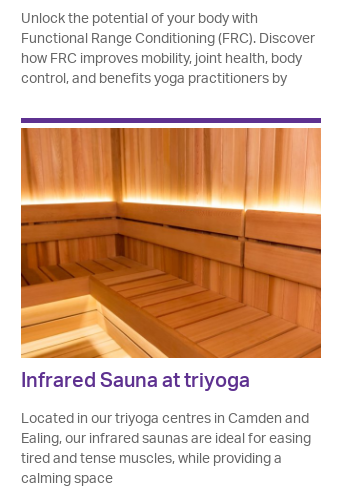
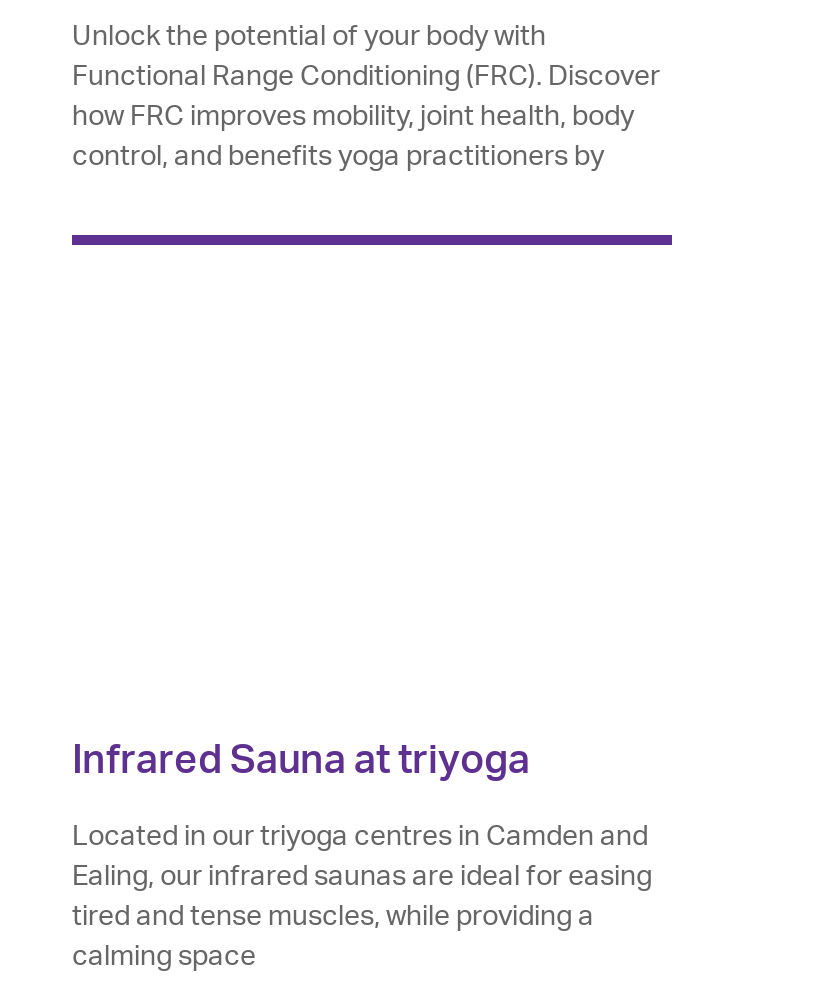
[20,127,322,359] [image] -> none

